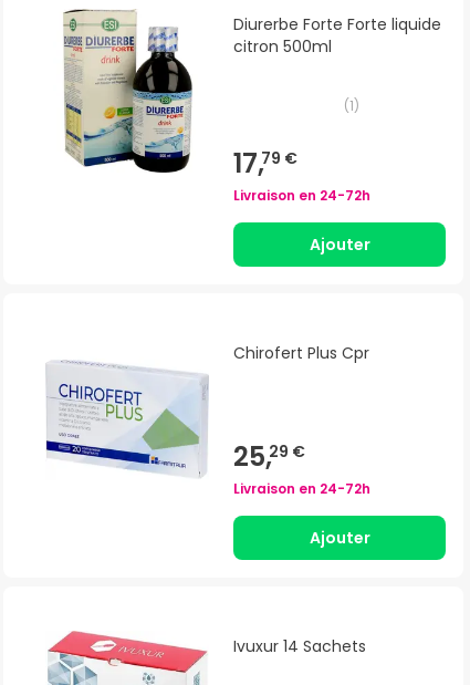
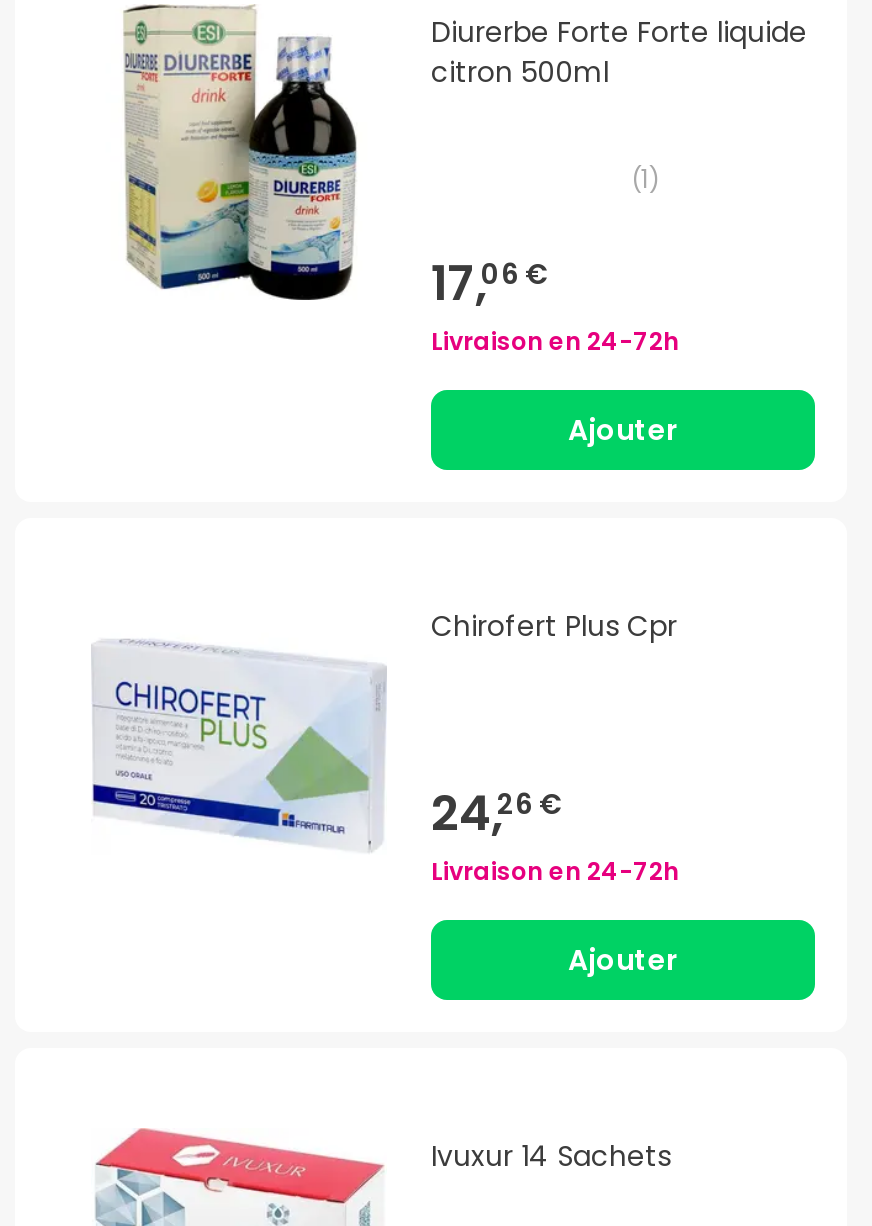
[233,144,297,181] 17, 79 € -> [431,249,549,315] 17, 06 €
[233,438,272,474] 25, -> [431,779,503,845] 24,
[269,440,305,462] 29 € -> [497,783,563,823] 26 €

